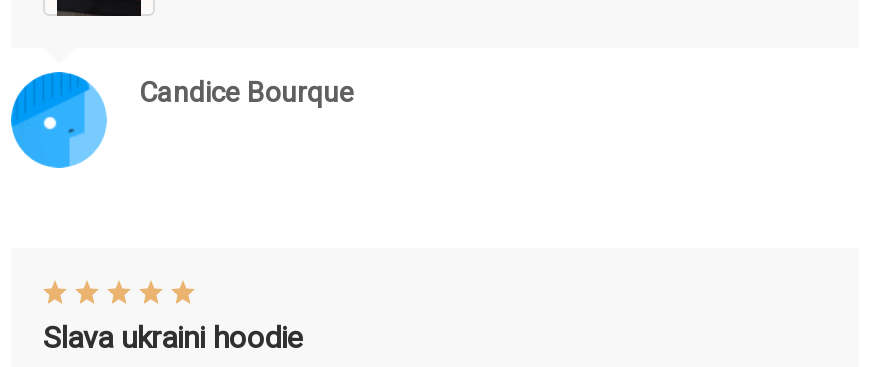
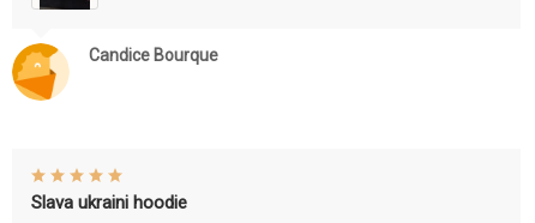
[9,70,109,170] [image] -> [11,42,70,102] [image]

